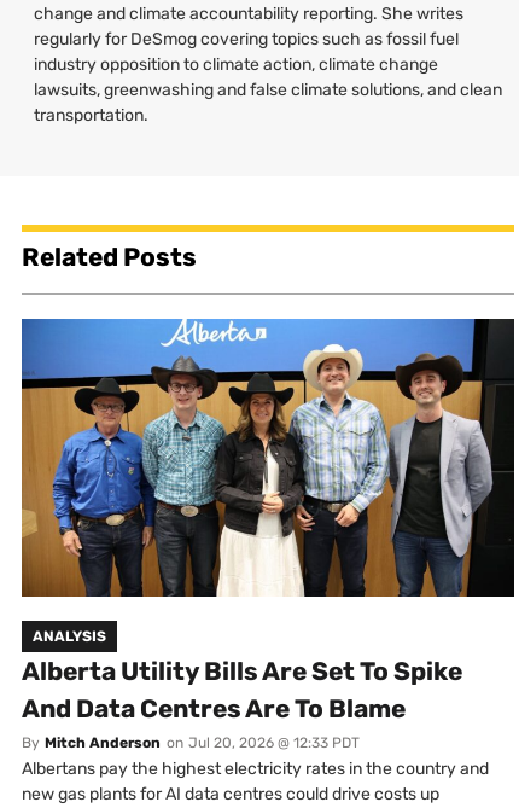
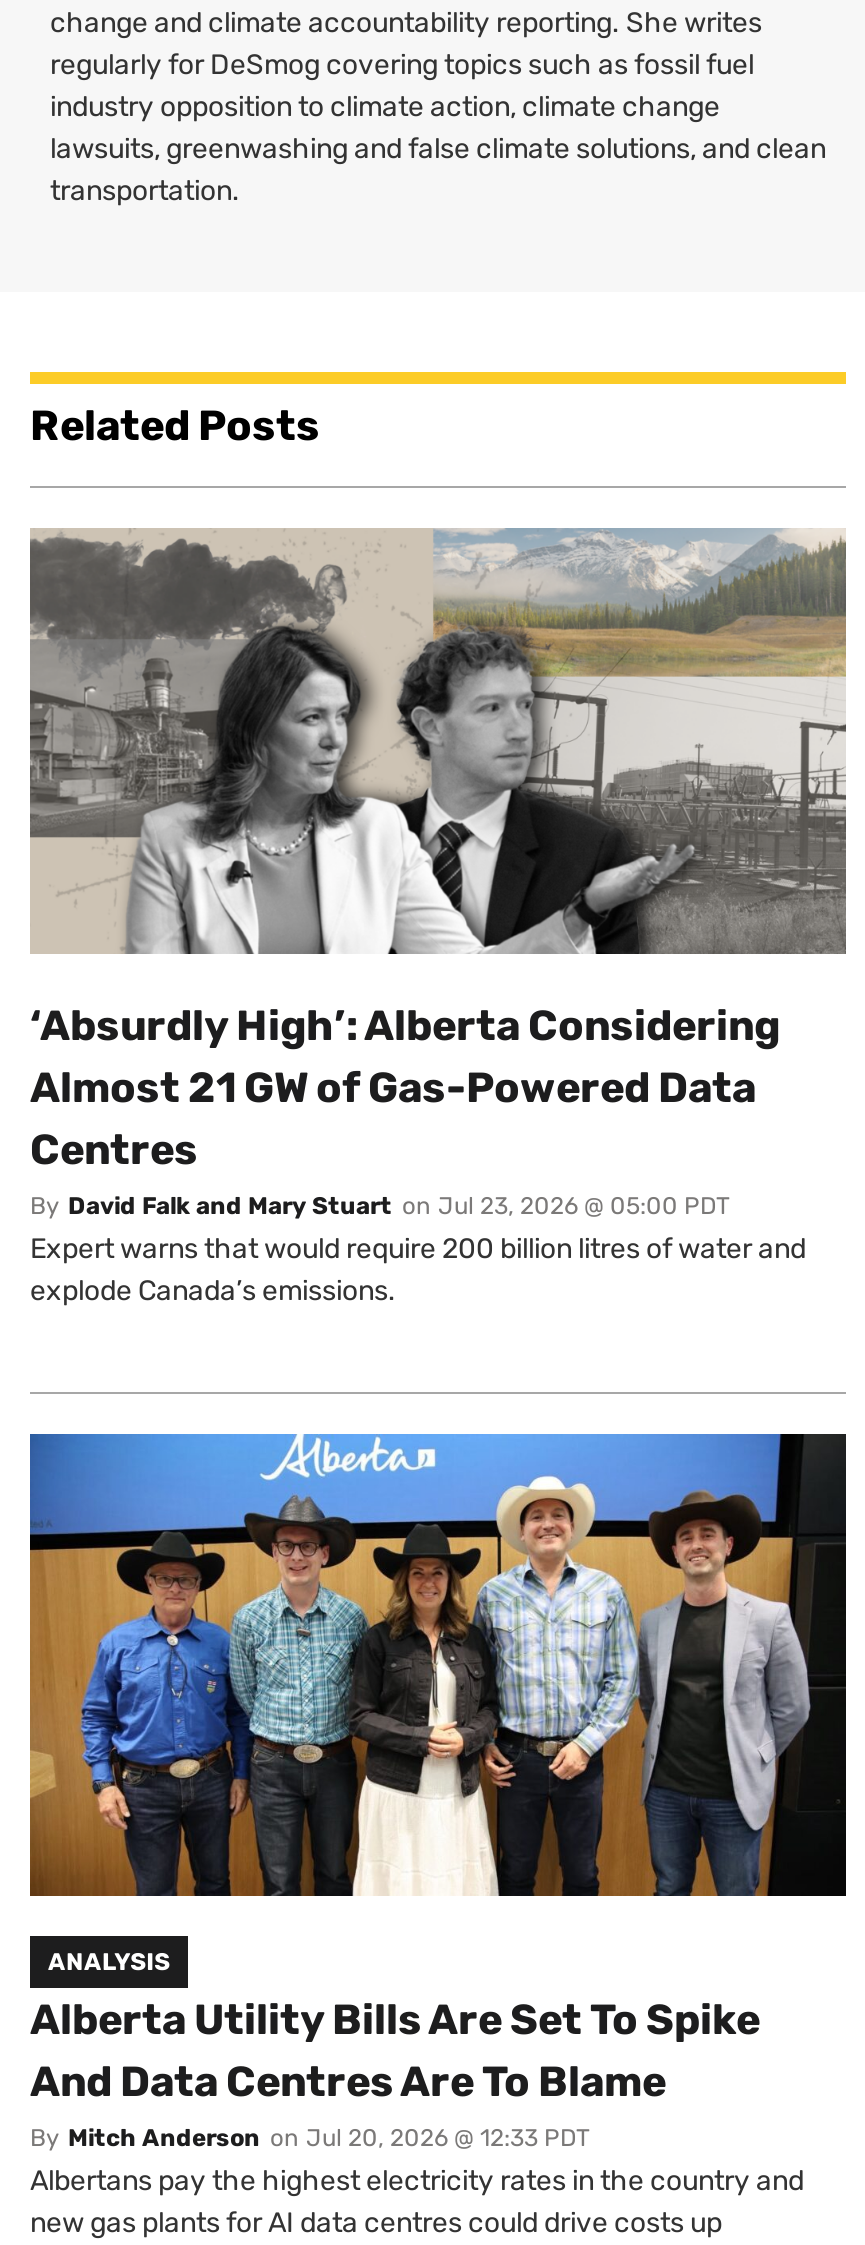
none -> [30,528,848,1309] [image] | ‘Absurdly High’: Alberta Considering | Almost 21 GW of Gas-Powered Data | Centres | By David Falk and Mary Stuart on Jul 23, 2026 @ 05:00 PDT | Expert warns that would require 200 billion litres of water and | explode Canada’s emissions.

